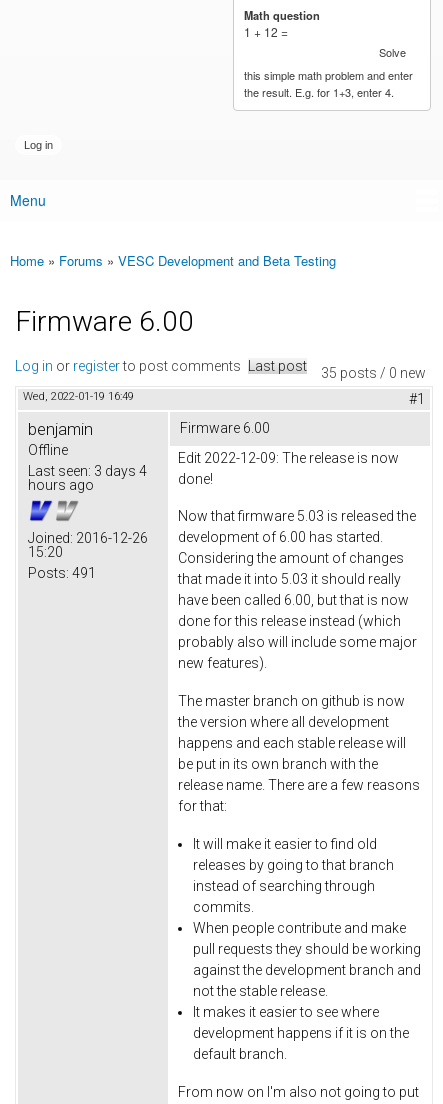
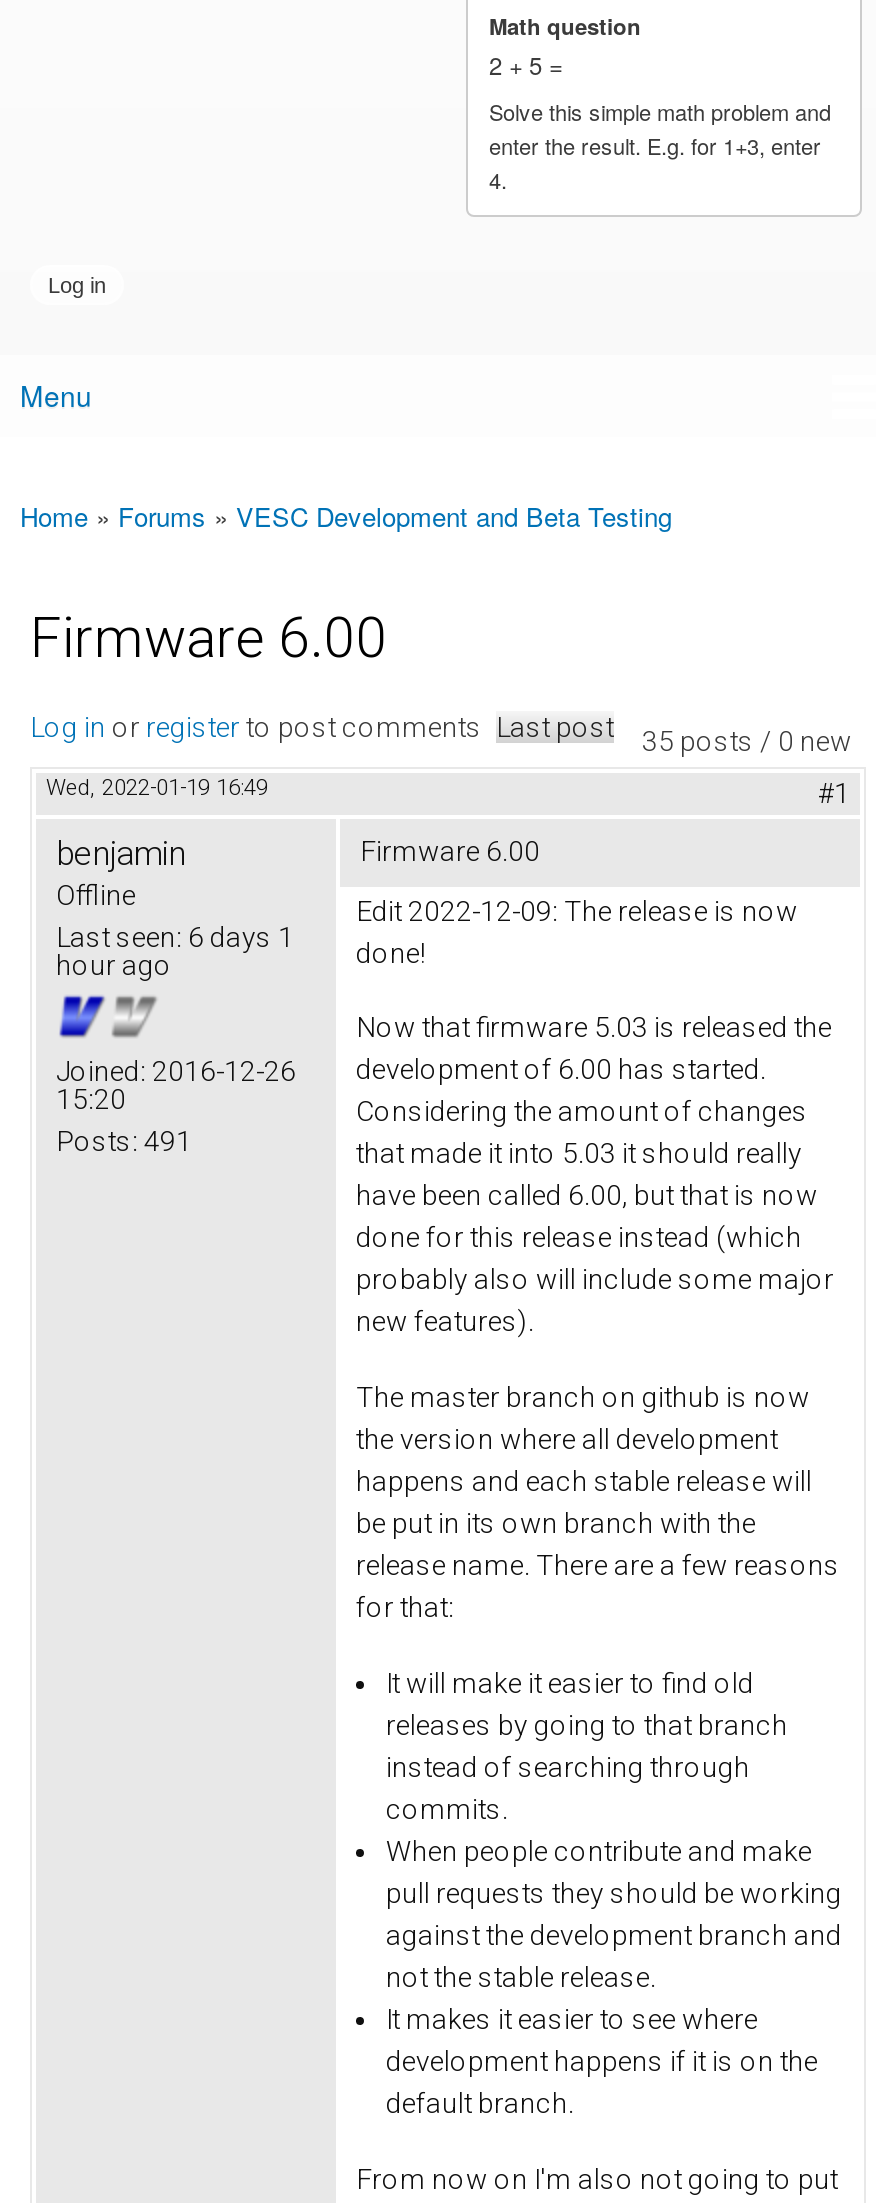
[244,23,413,100] 1 + 12 = | Solve | this simple math problem and enter | the result. E.g. for 1+3, enter 4. -> [489,47,831,195] 2 + 5 = | Solve this simple math problem and | enter the result. E.g. for 1+3, enter | 4.
[28,463,147,479] Last seen: 3 days 4 -> [56,920,294,952] Last seen: 6 days 1
[28,477,94,493] hours ago -> [56,948,172,980] hour ago

